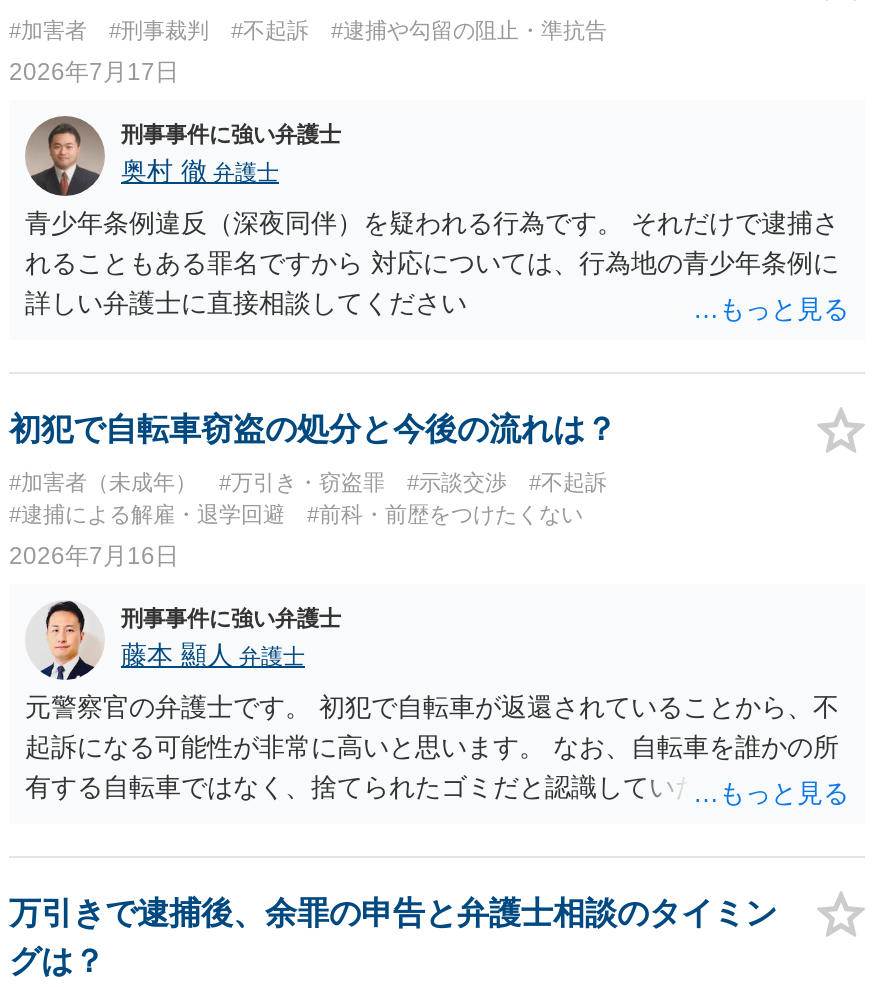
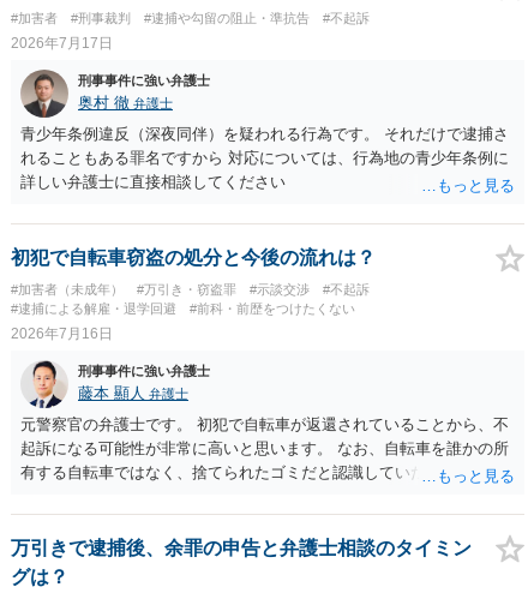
[231,17,309,41] #不起訴 -> none
none -> [323,10,370,25] #不起訴

